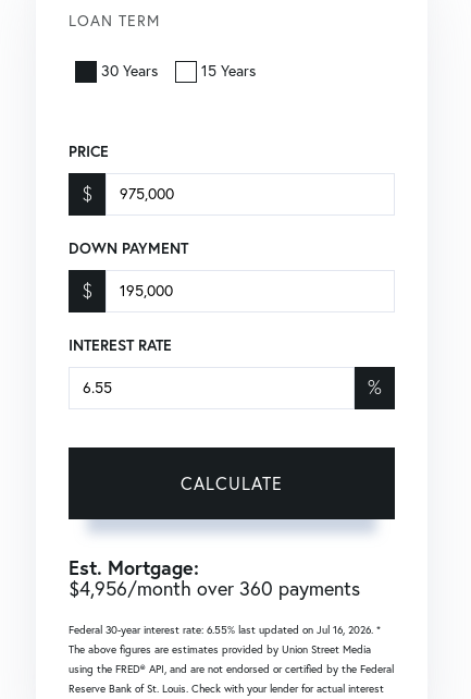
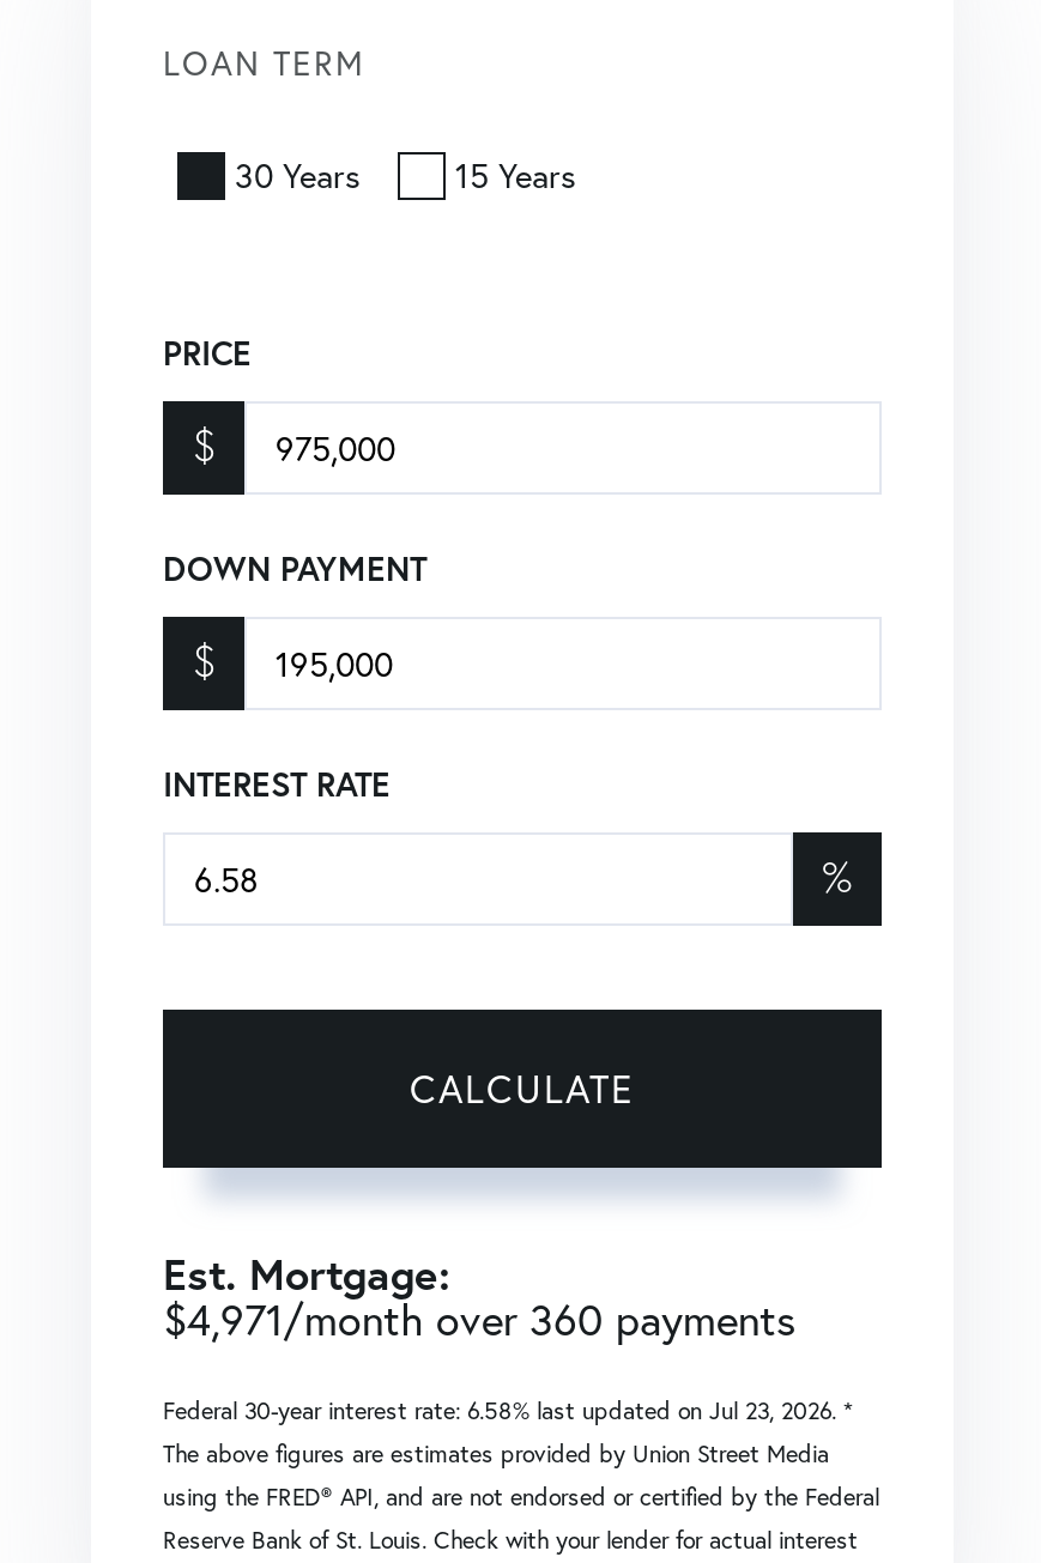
[69,576,360,601] $4,956/month over 360 payments -> [163,1289,795,1347] $4,971/month over 360 payments
[69,623,381,637] Federal 30-year interest rate: 6.55% last updated on Jul 16, 2026. * -> [163,1395,853,1426] Federal 30-year interest rate: 6.58% last updated on Jul 23, 2026. *

